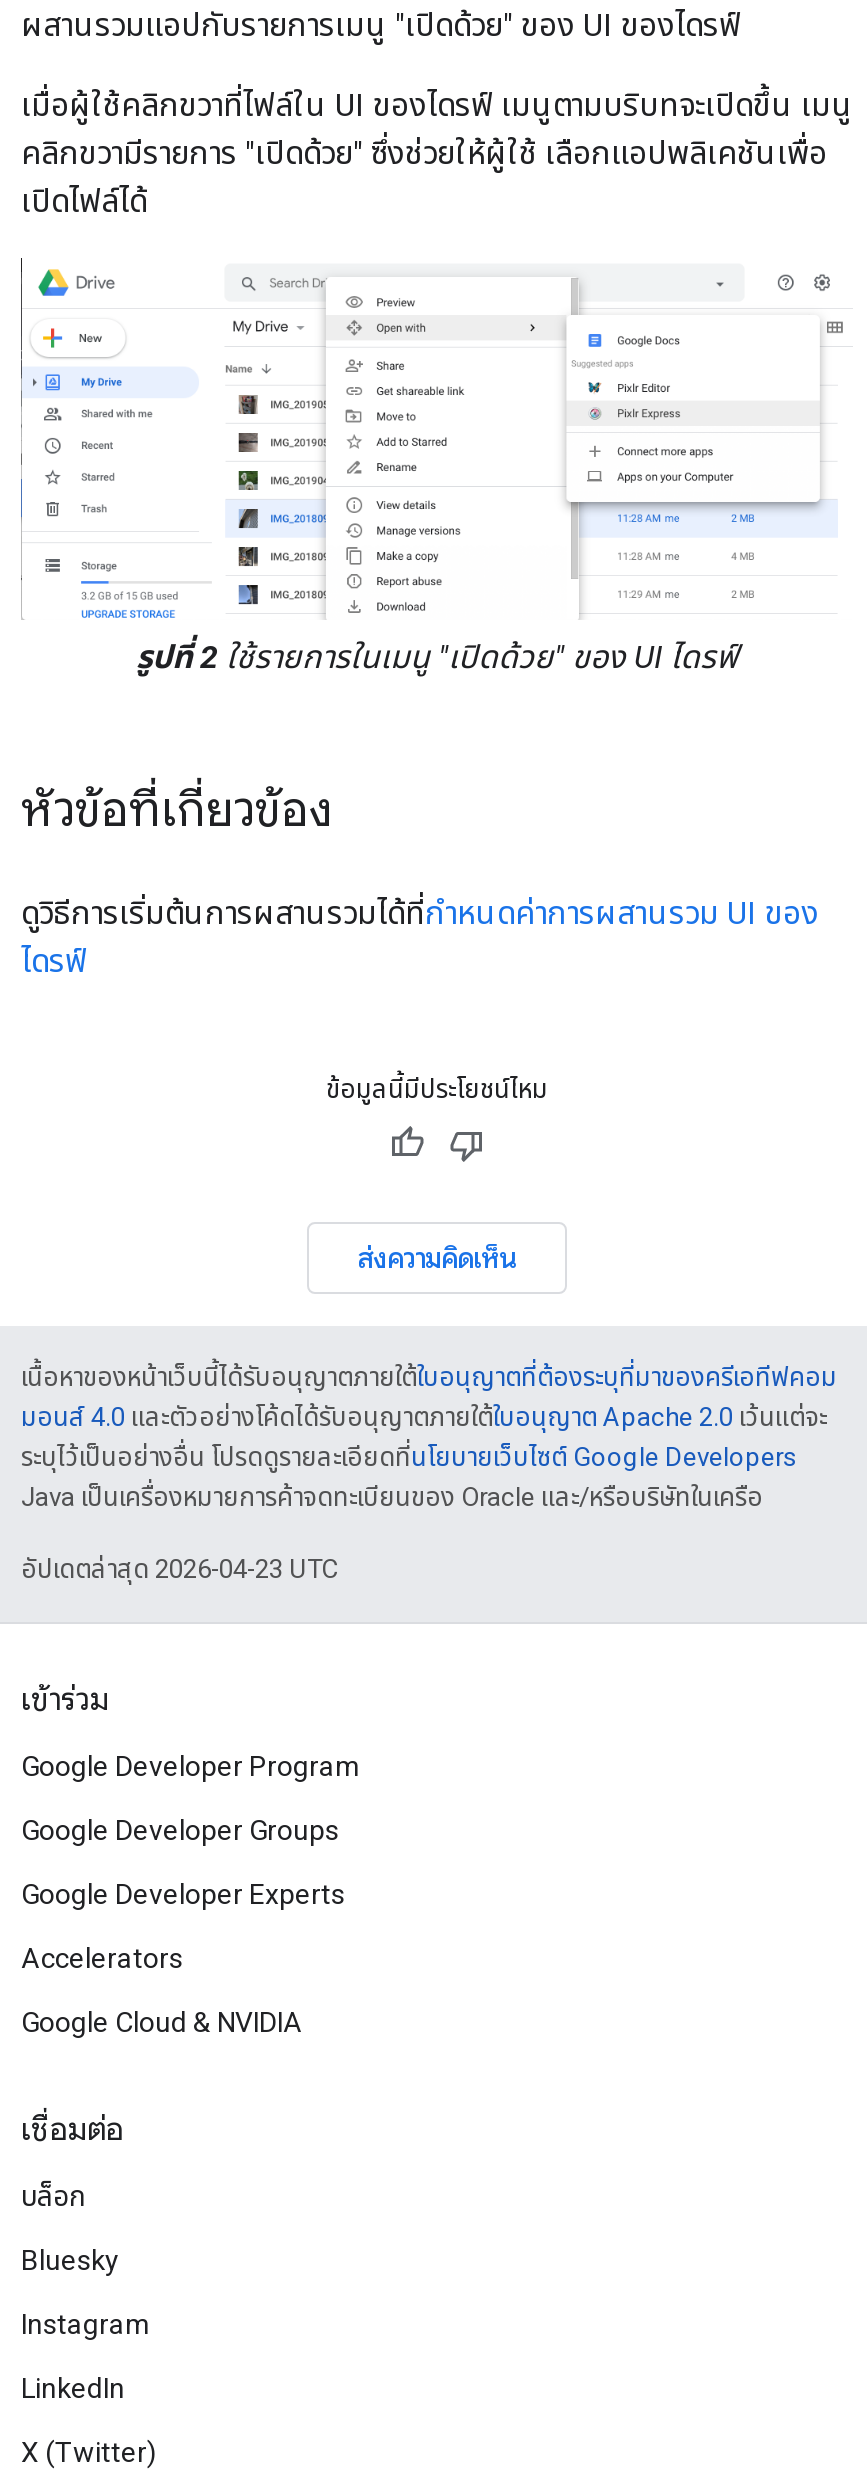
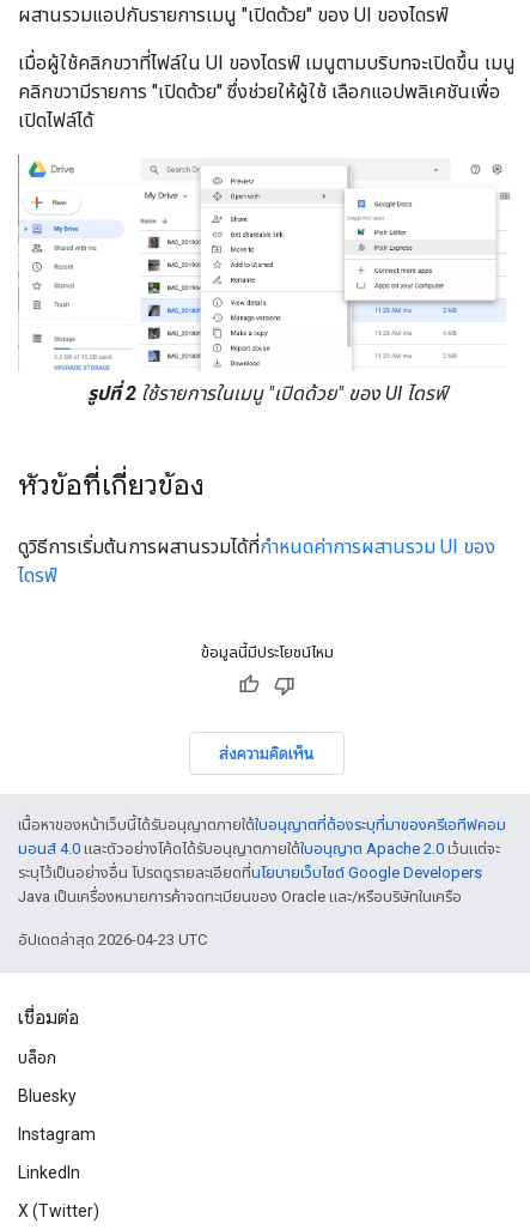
[21,1680,361,2038] เข้าร่วม | Google Developer Program | Google Developer Groups | Google Developer Experts | Accelerators | Google Cloud & NVIDIA -> none

